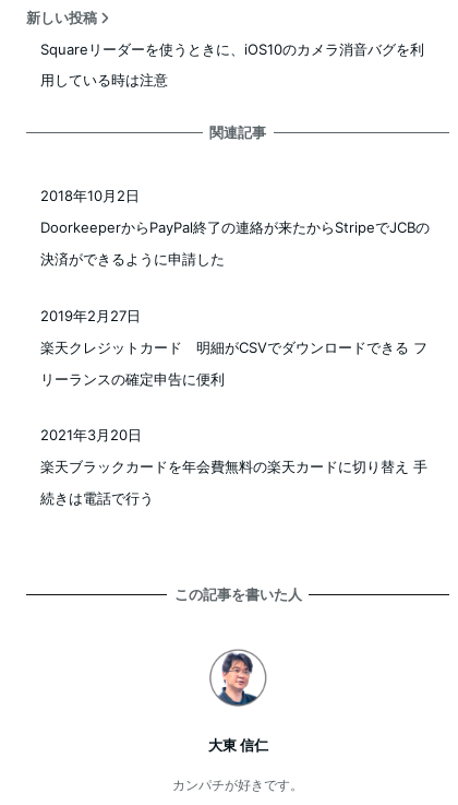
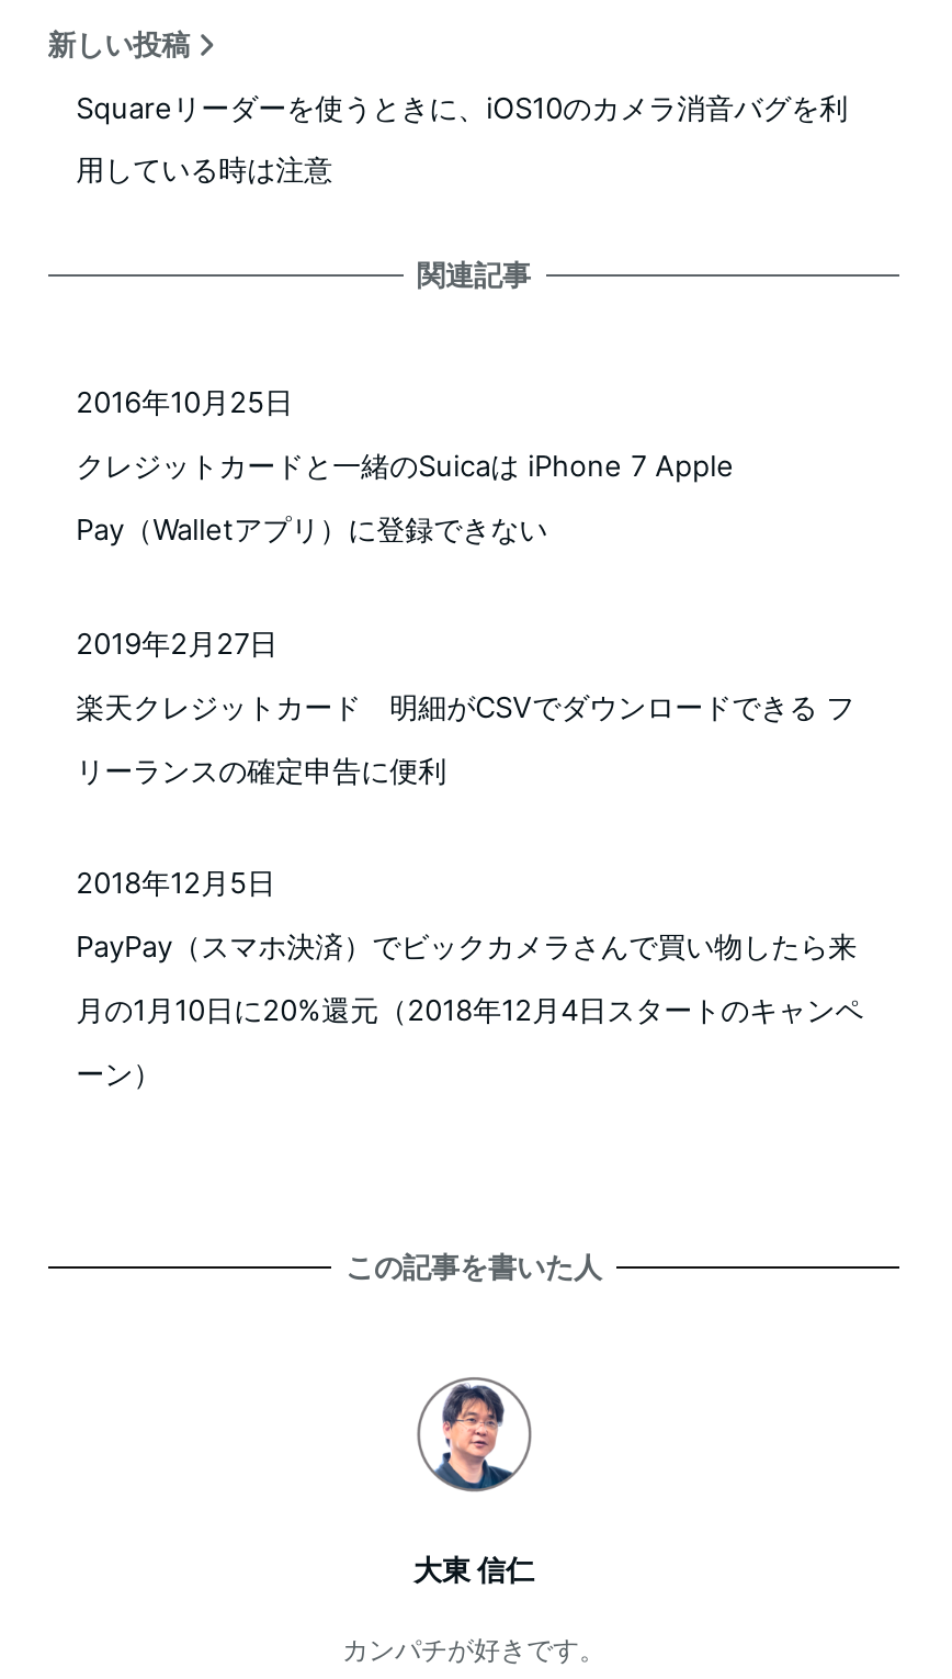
[40,187,139,204] 2018年10月2日 -> [76,384,293,419] 2016年10月25日
[40,218,429,236] DoorkeeperからPayPal終了の連絡が来たからStripeでJCBの -> [76,448,734,483] クレジットカードと一緒のSuicaは iPhone 7 Apple
[40,250,224,267] 決済ができるように申請した -> [76,511,548,546] Pay（Walletアプリ）に登録できない
[40,426,141,444] 2021年3月20日 -> [76,865,276,900] 2018年12月5日
[40,458,427,507] 楽天ブラックカードを年会費無料の楽天カードに切り替え 手 | 続きは電話で行う -> [76,929,863,1091] PayPay（スマホ決済）でビックカメラさんで買い物したら来 | 月の1月10日に20%還元（2018年12月4日スタートのキャンペ | ーン）

